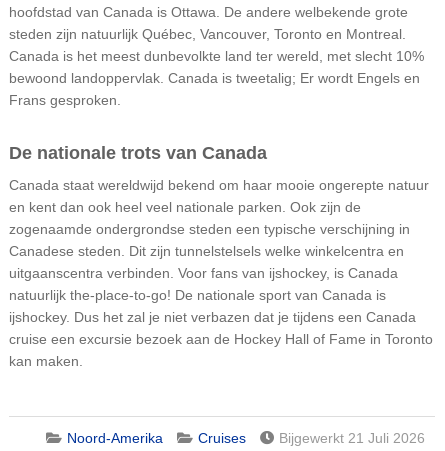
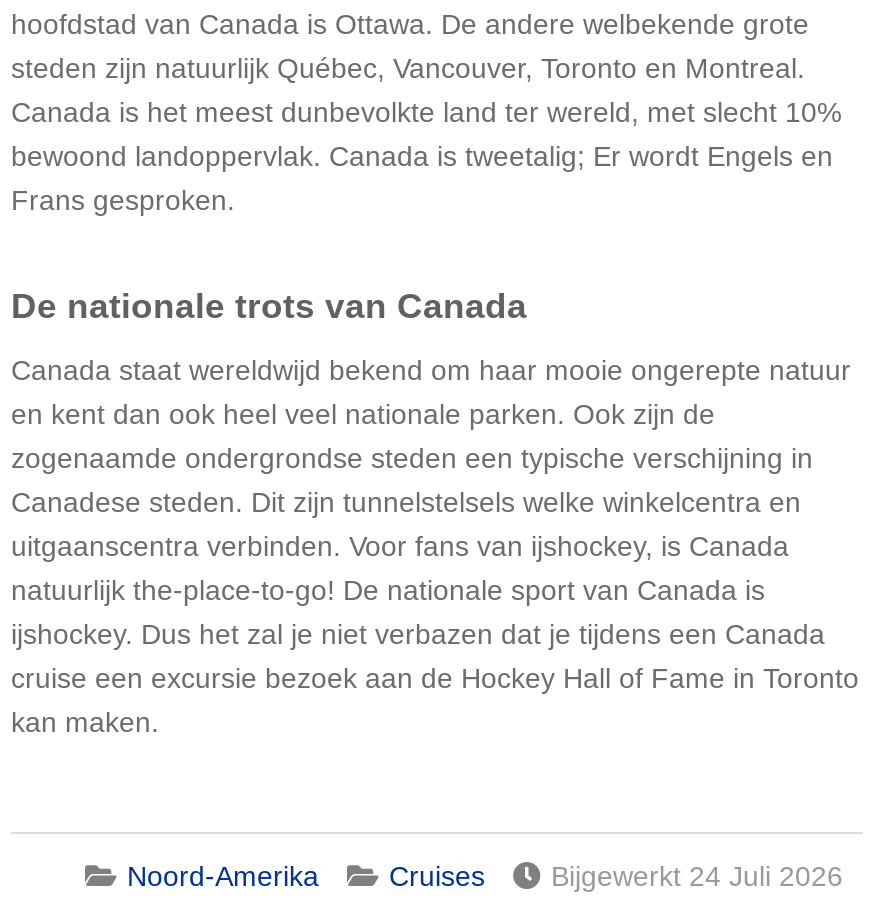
[279,430,425,446] Bijgewerkt 21 Juli 2026 -> [551,860,843,892] Bijgewerkt 24 Juli 2026

